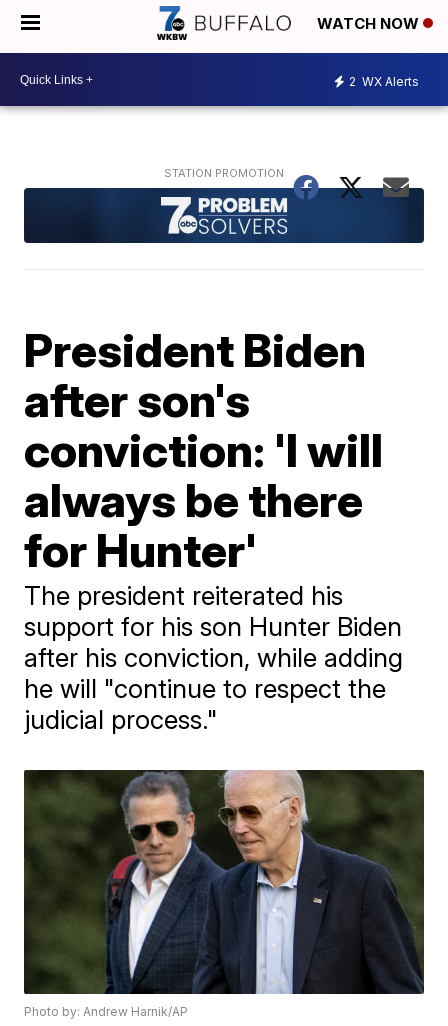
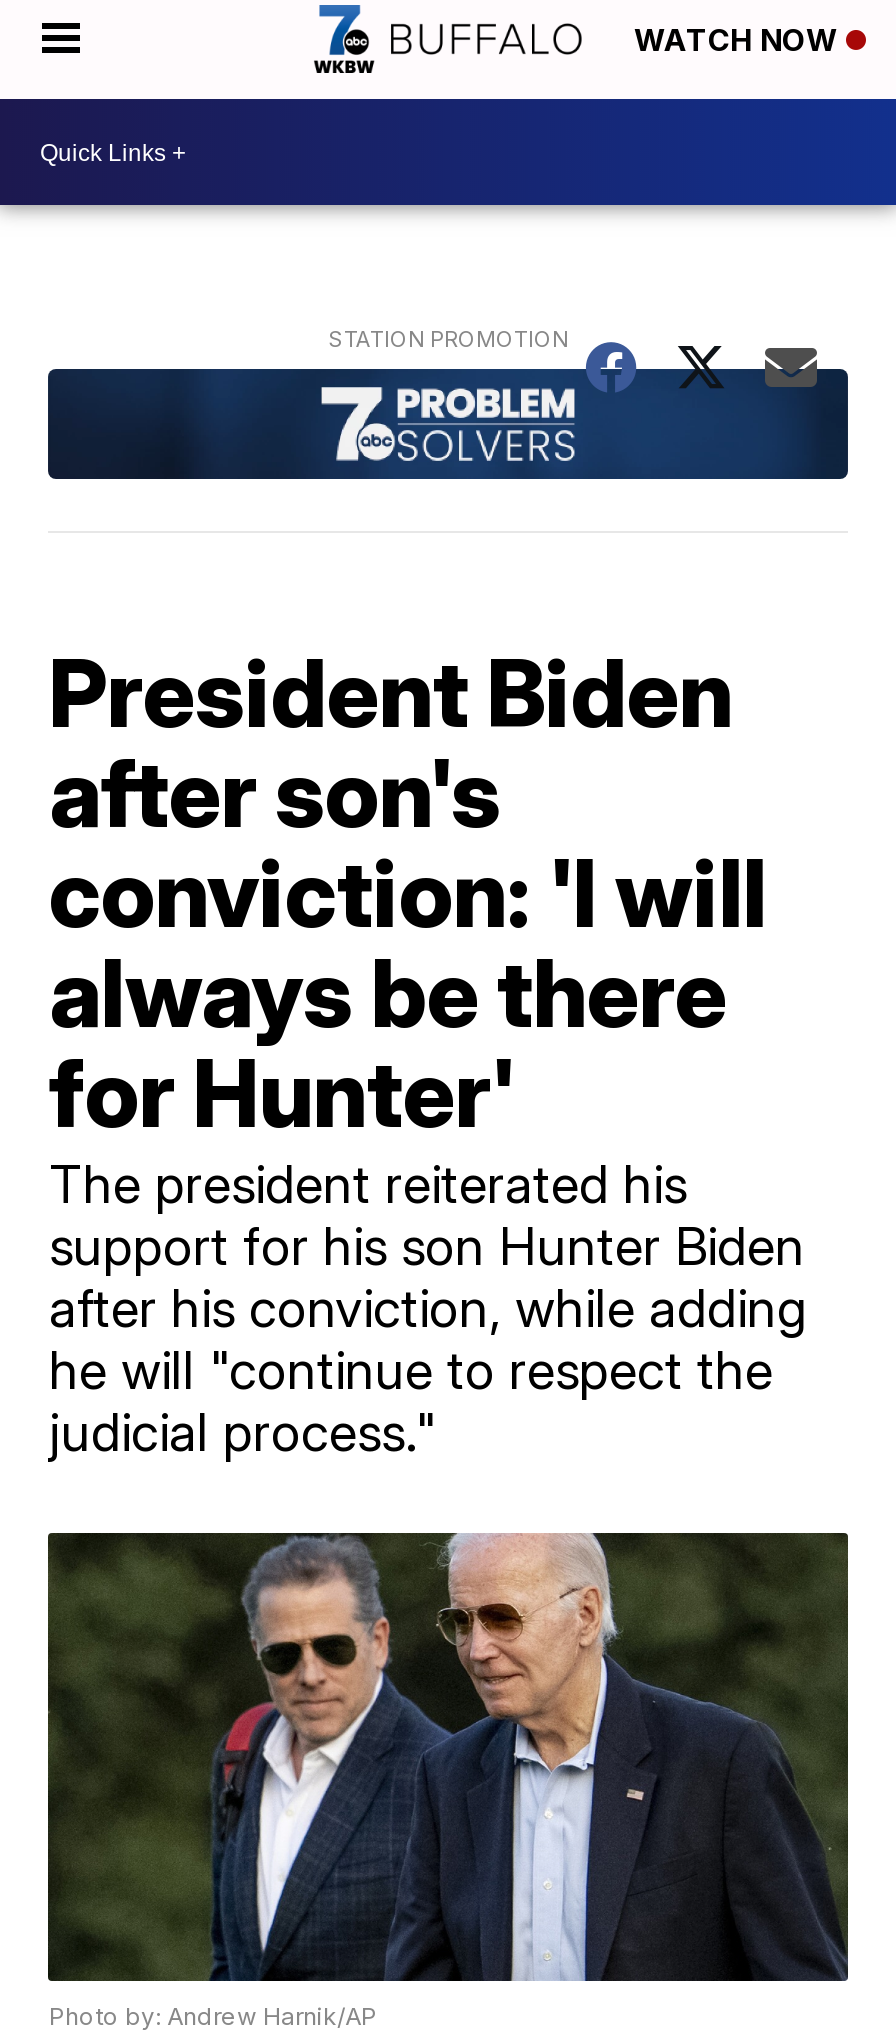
[349,73,419,88] 2 WX Alerts -> none

